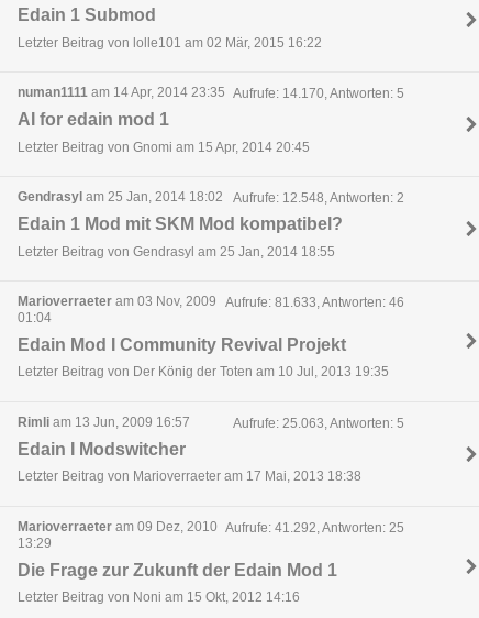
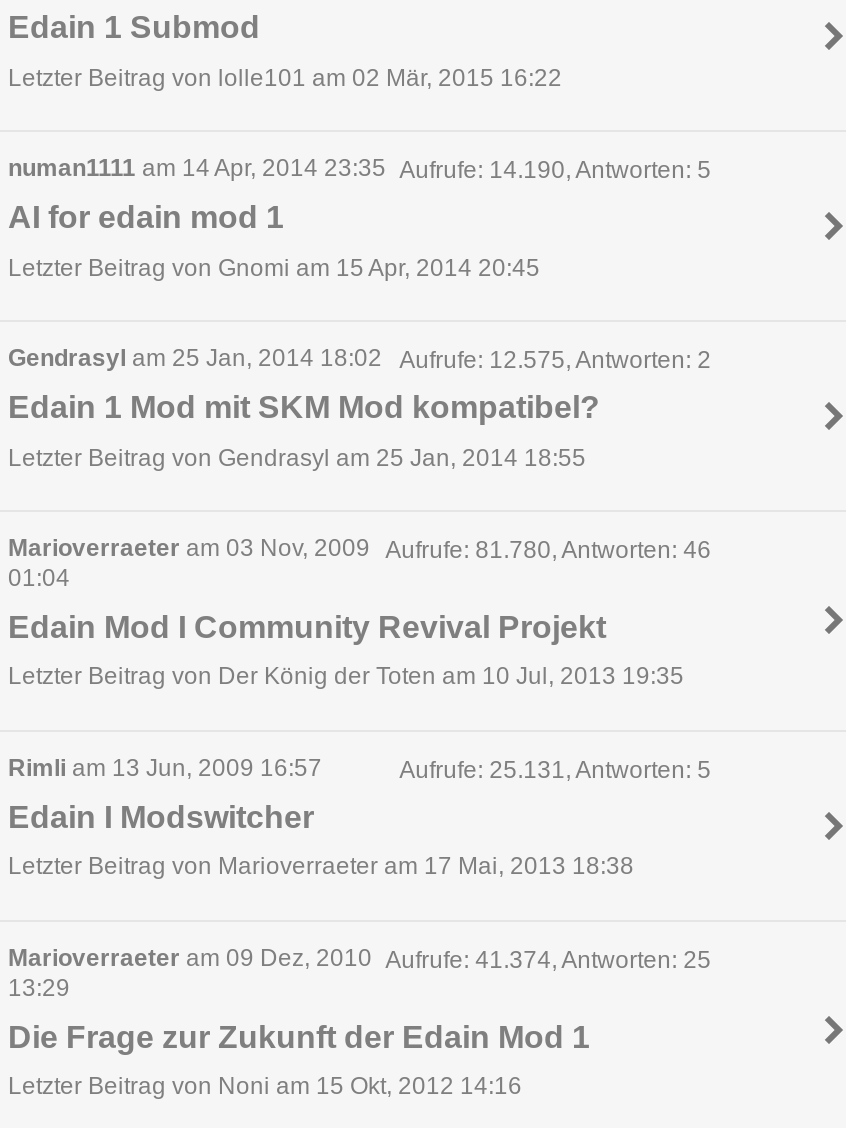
[18,85,404,101] numan1111 am 14 Apr, 2014 23:35 Aufrufe: 14.170, Antworten: 5 -> [8,154,711,184] numan1111 am 14 Apr, 2014 23:35 Aufrufe: 14.190, Antworten: 5
[232,190,404,206] Aufrufe: 12.548, Antworten: 2 -> [399,346,711,374] Aufrufe: 12.575, Antworten: 2
[225,295,404,310] Aufrufe: 81.633, Antworten: 46 -> [385,536,711,564] Aufrufe: 81.780, Antworten: 46
[232,415,404,431] Aufrufe: 25.063, Antworten: 5 -> [399,756,711,784] Aufrufe: 25.131, Antworten: 5
[225,520,404,535] Aufrufe: 41.292, Antworten: 25 -> [385,946,711,974] Aufrufe: 41.374, Antworten: 25

